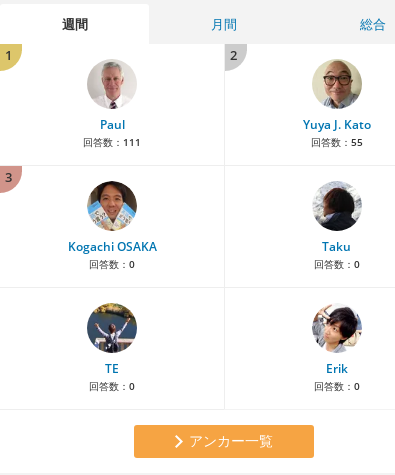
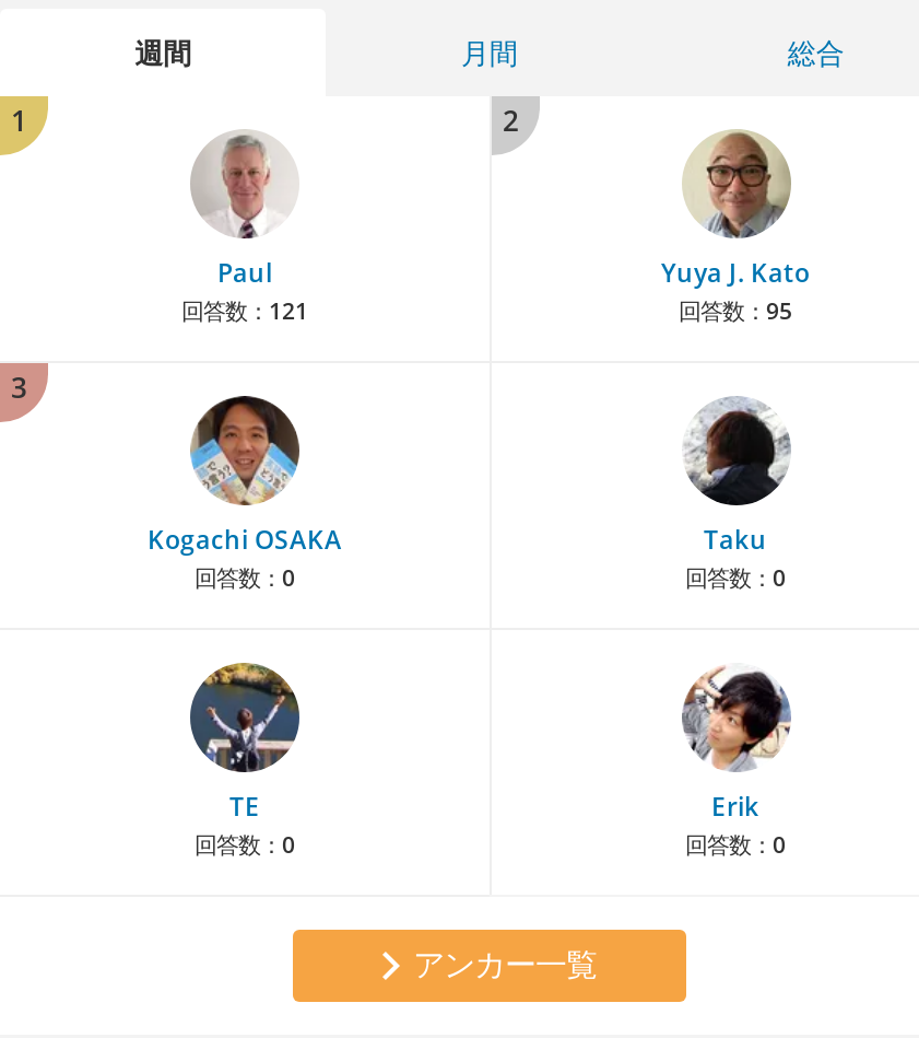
[83,135,141,149] 回答数：111 -> [181,296,308,326] 回答数：121
[310,135,362,149] 回答数：55 -> [679,296,792,326] 回答数：95

